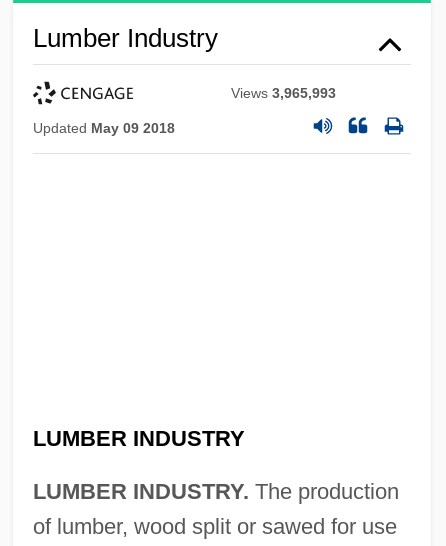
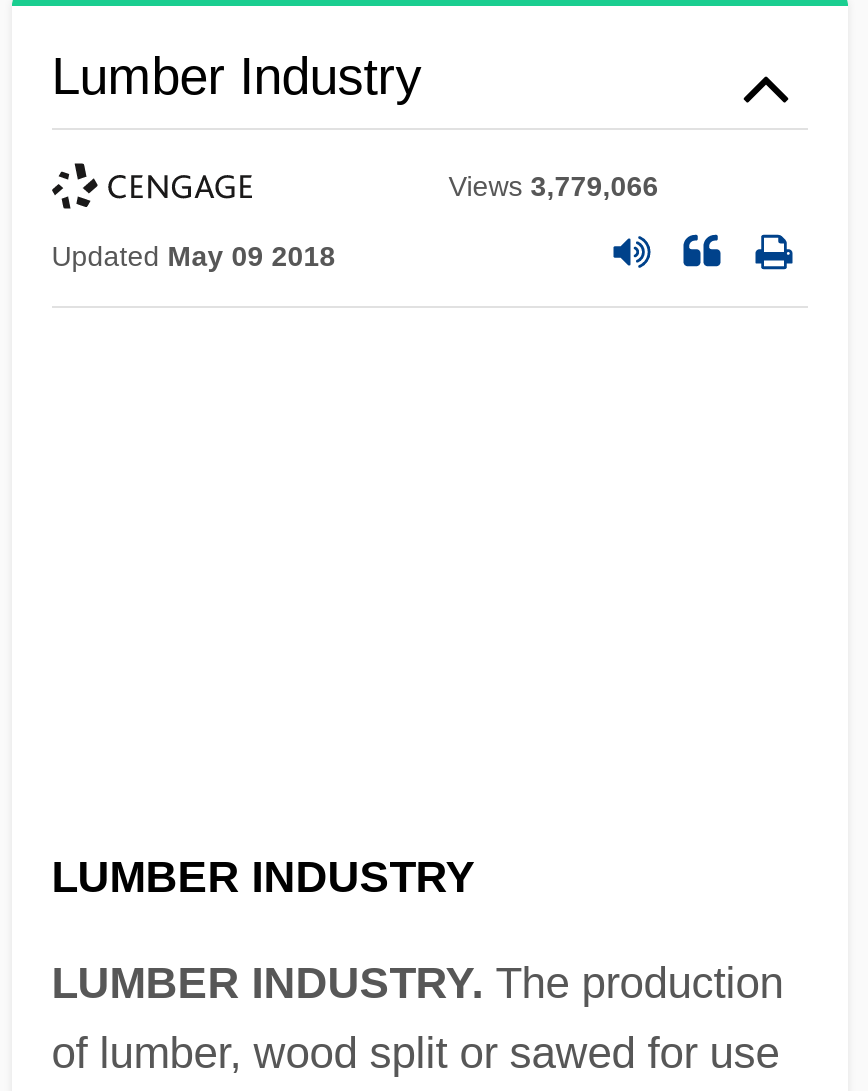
[231,85,336,101] Views 3,965,993 -> [448,170,658,202] Views 3,779,066

